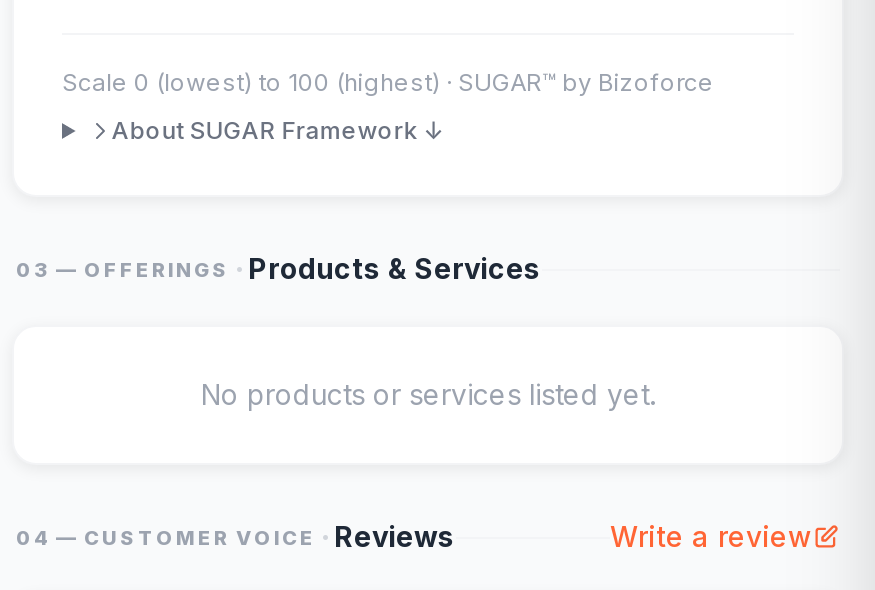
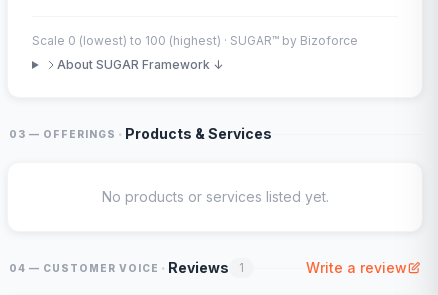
none -> [239,260,244,275] 1

